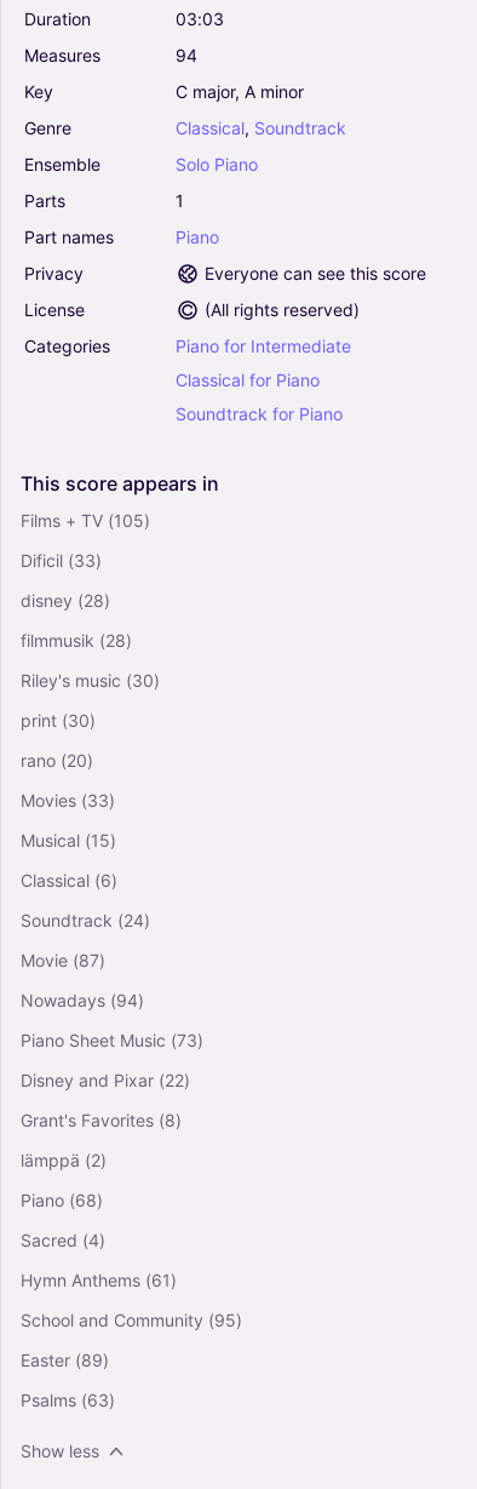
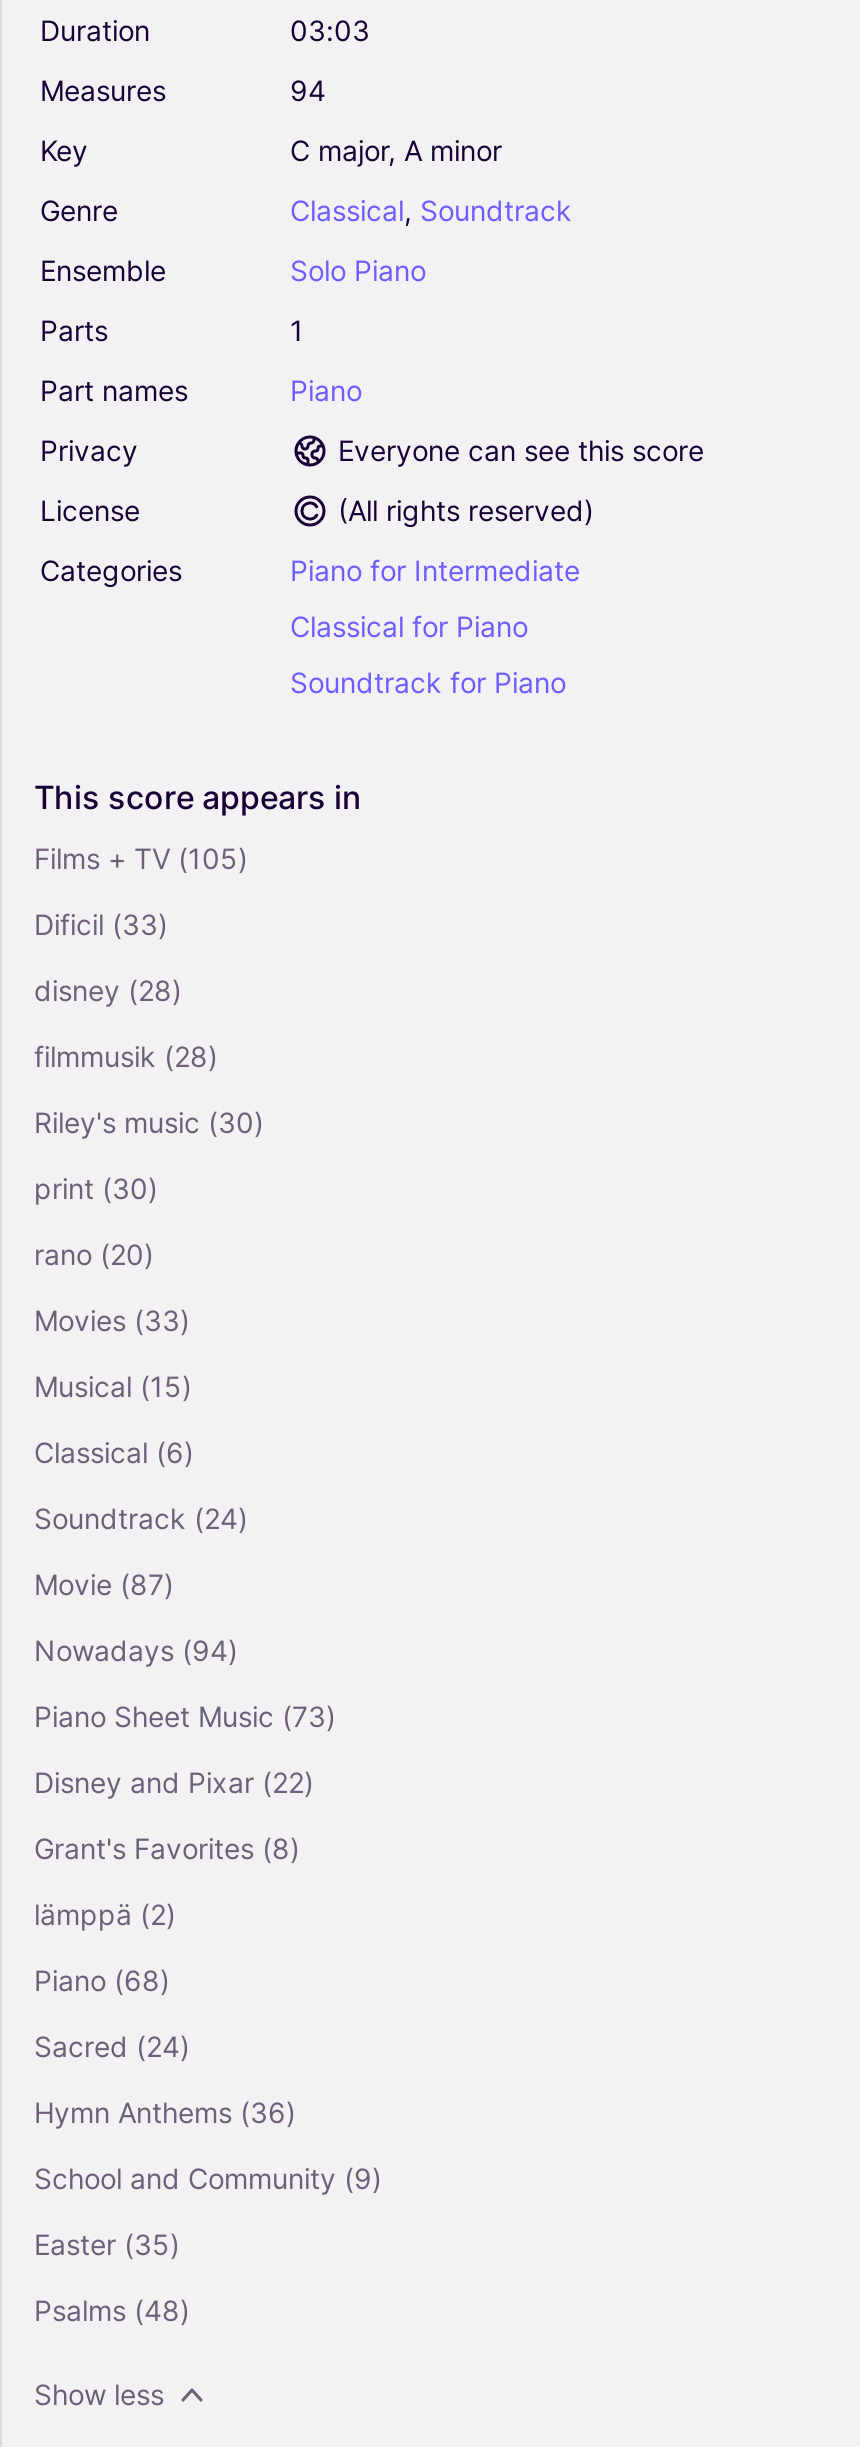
[21,1229,105,1250] Sacred (4) -> [34,2029,190,2063] Sacred (24)
[21,1269,177,1290] Hymn Anthems (61) -> [34,2095,296,2129] Hymn Anthems (36)
[21,1309,242,1330] School and Community (95) -> [34,2161,382,2195] School and Community (9)
[21,1349,109,1370] Easter (89) -> [34,2227,180,2261] Easter (35)
[21,1389,115,1410] Psalms (63) -> [34,2293,190,2327] Psalms (48)

